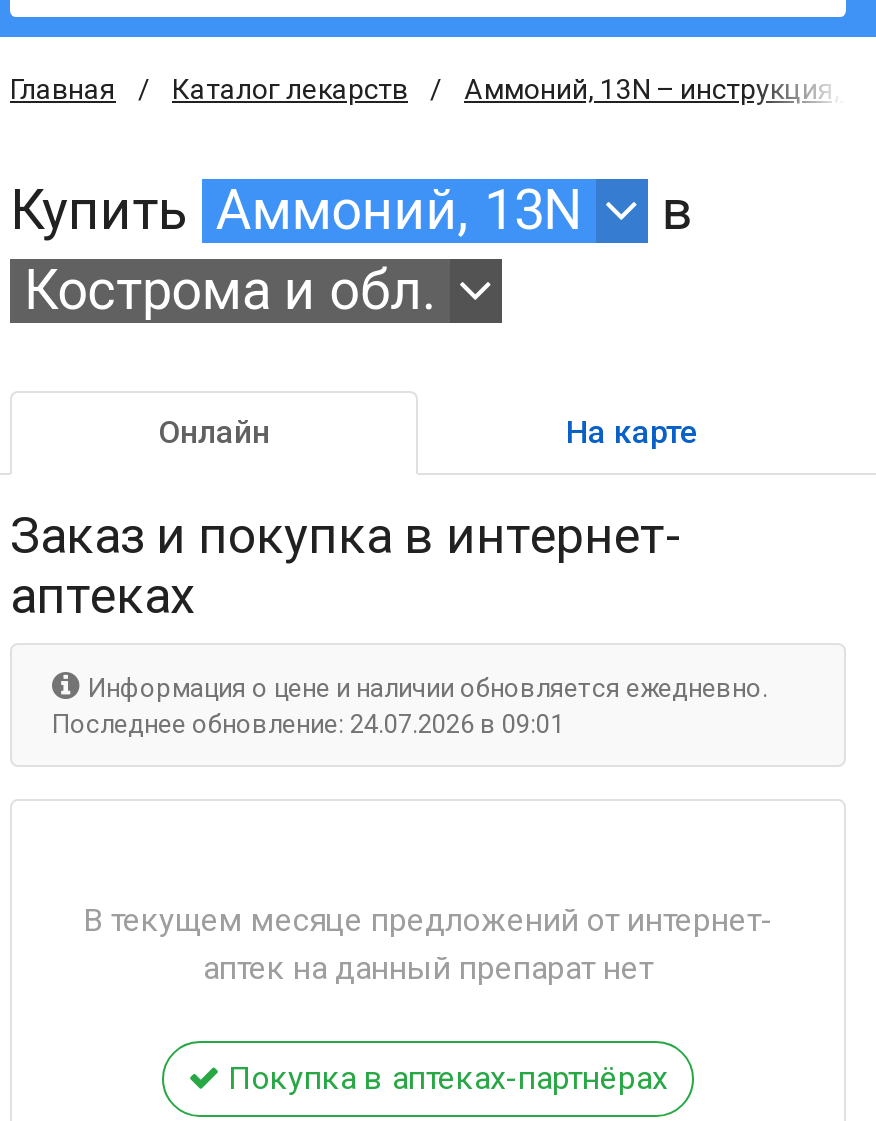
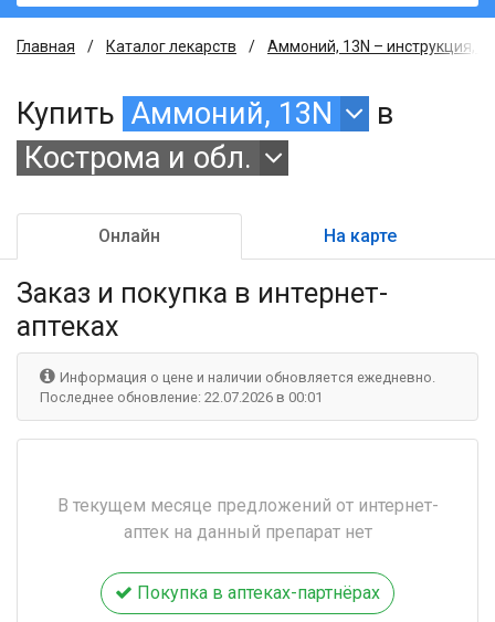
[52,709,564,739] Последнее обновление: 24.07.2026 в 09:01 -> [40,389,323,405] Последнее обновление: 22.07.2026 в 00:01

